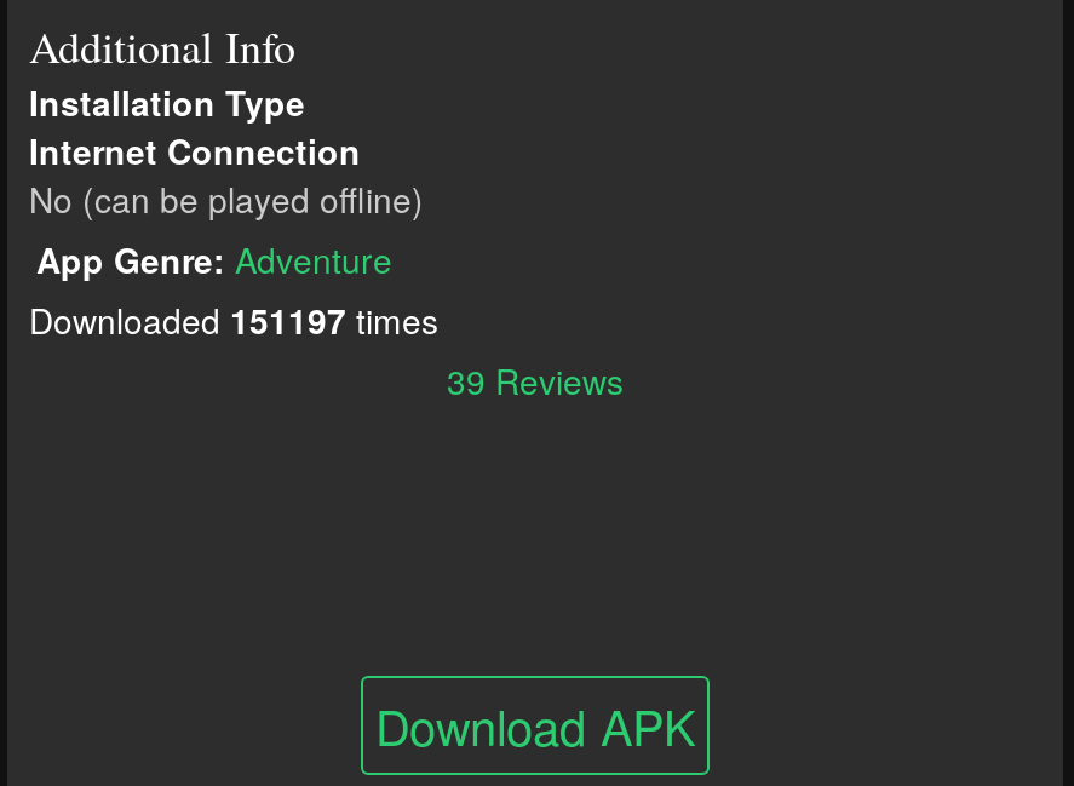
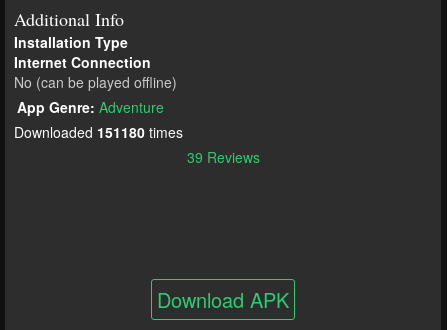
[29,295,438,343] Downloaded 151197 times -> [14,122,183,142] Downloaded 151180 times

